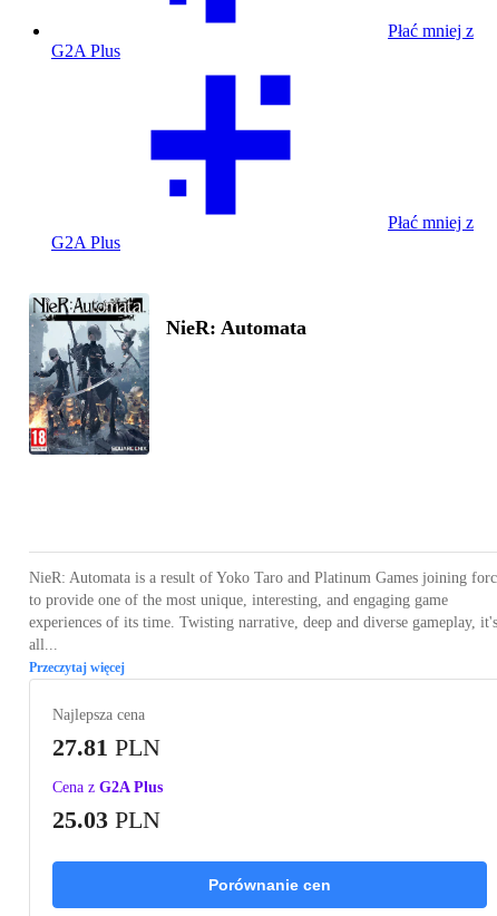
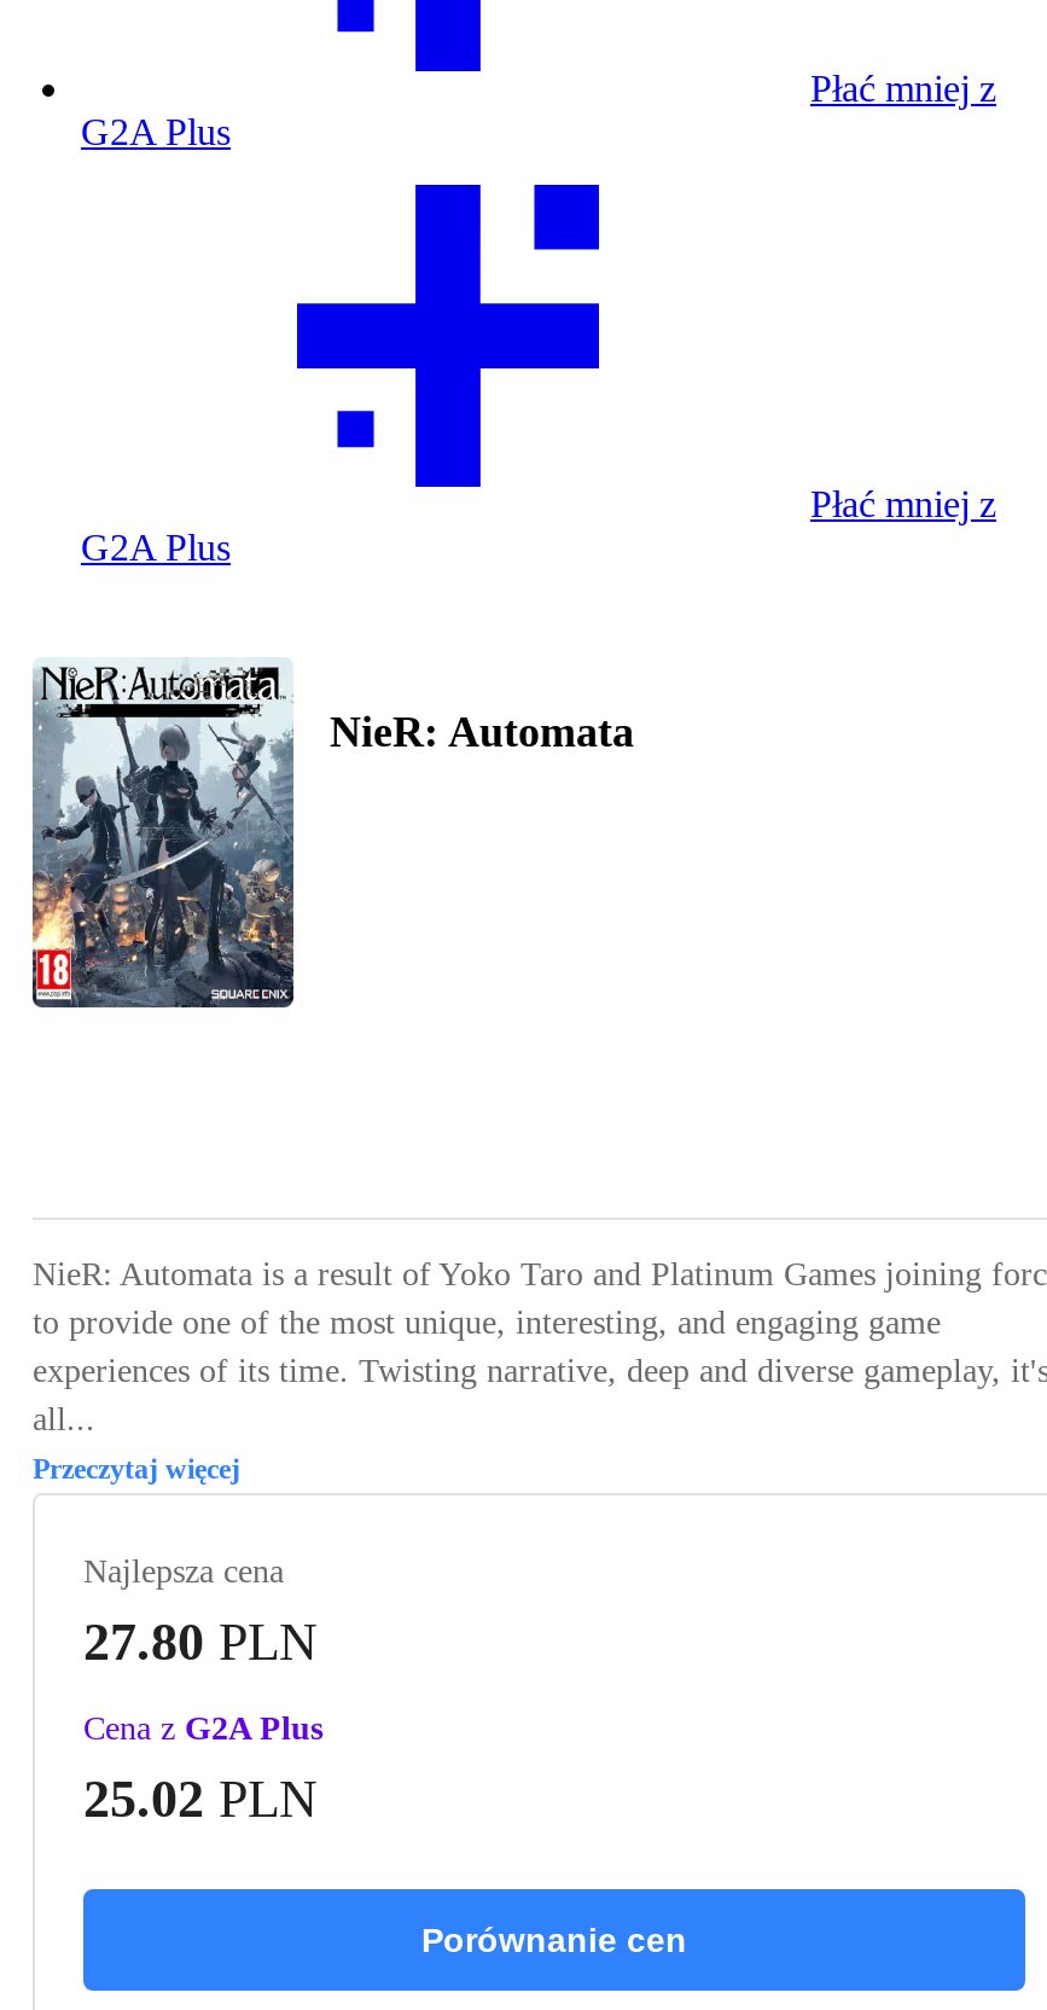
[52,733,160,761] 27.81 PLN -> [83,1611,318,1671] 27.80 PLN
[52,805,160,833] 25.03 PLN -> [83,1768,318,1828] 25.02 PLN

